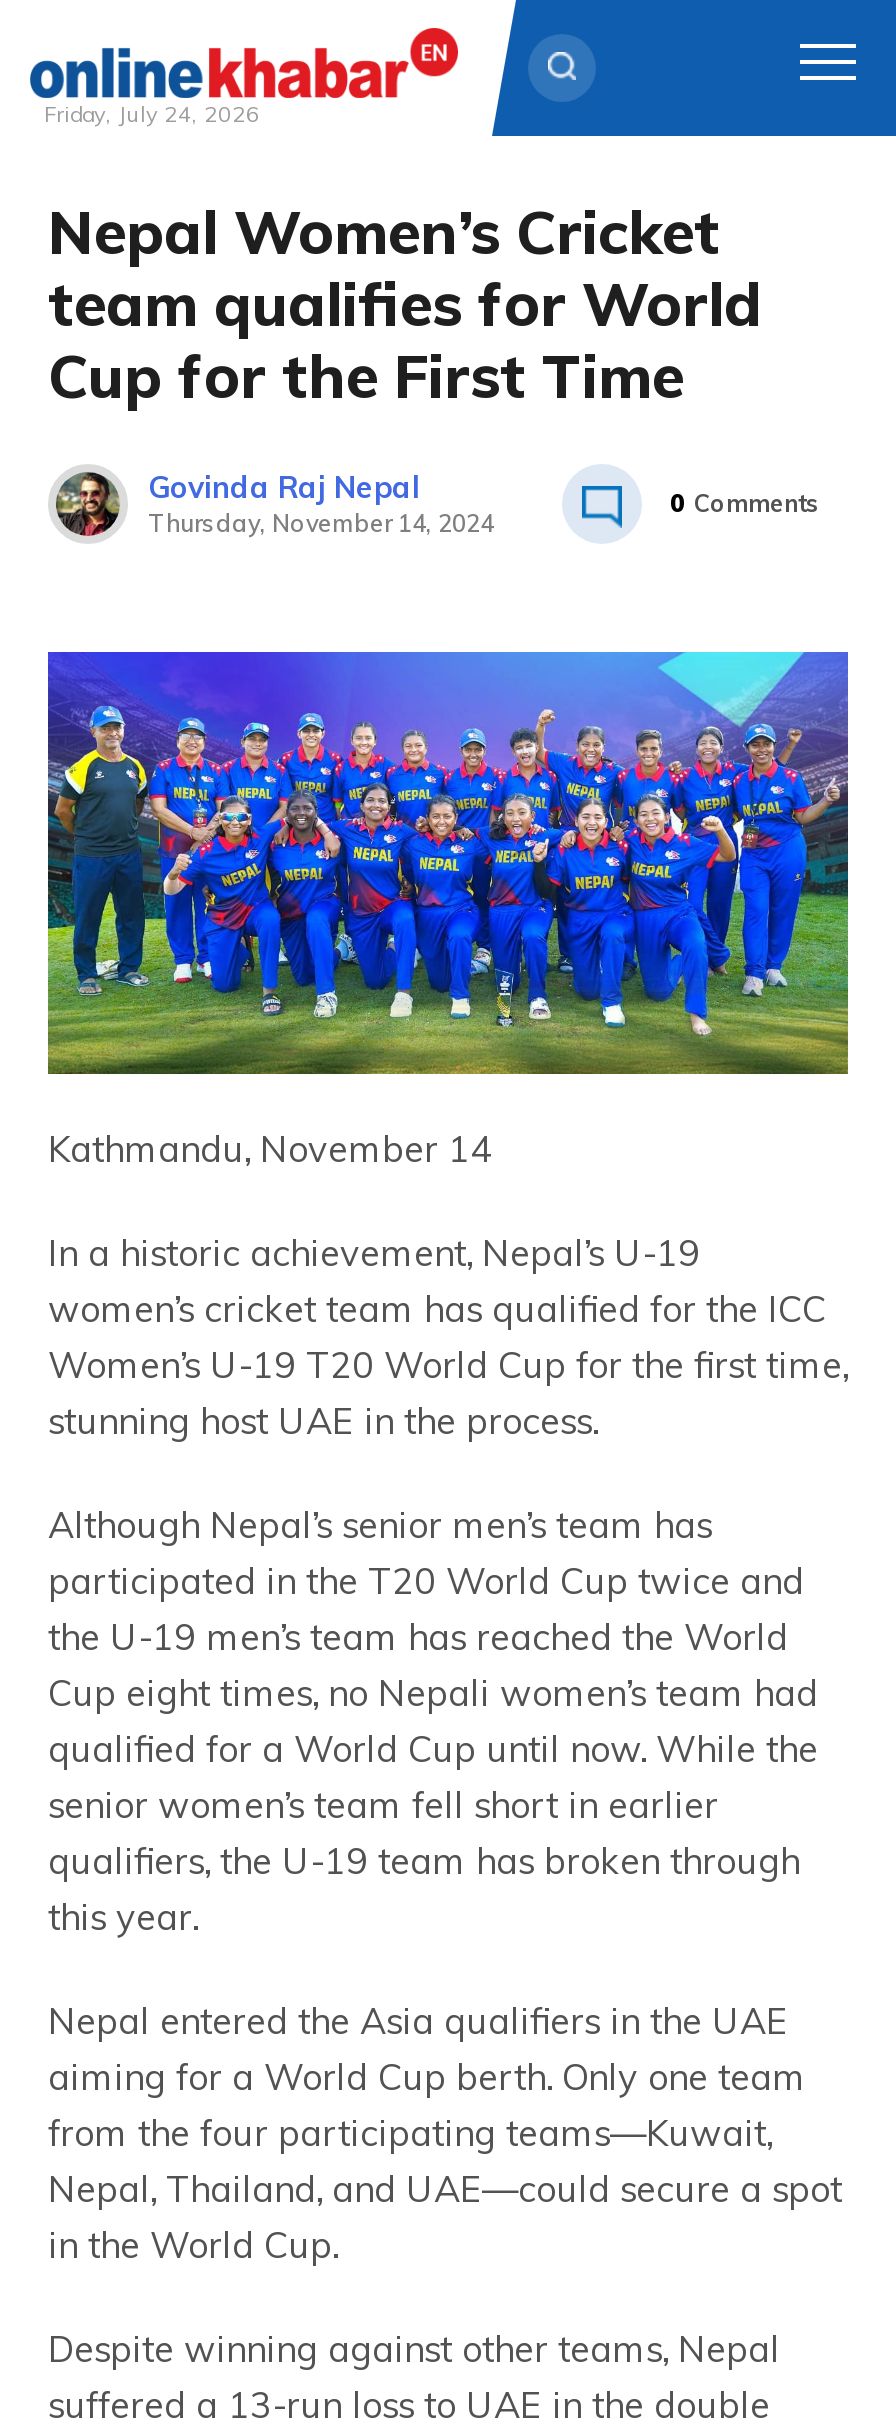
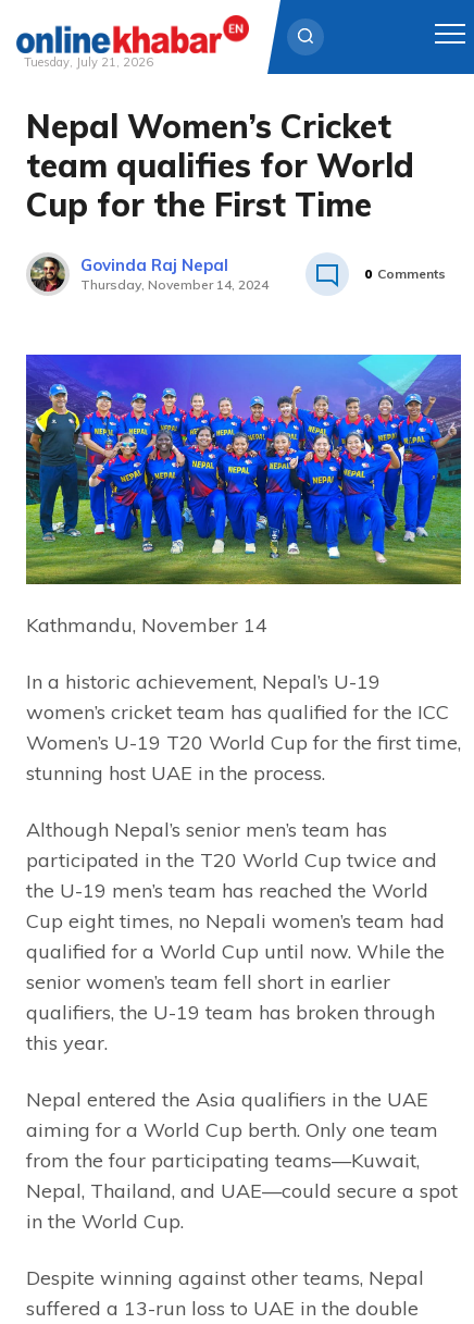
[44,100,260,128] Friday, July 24, 2026 -> [24,54,153,70] Tuesday, July 21, 2026

